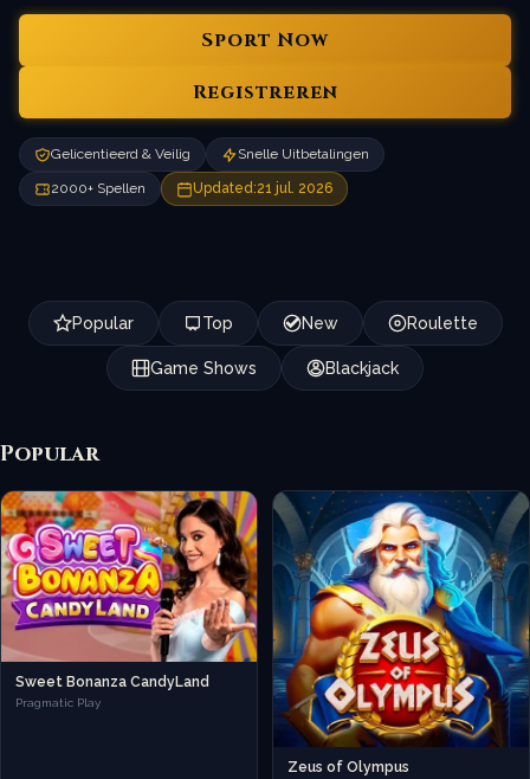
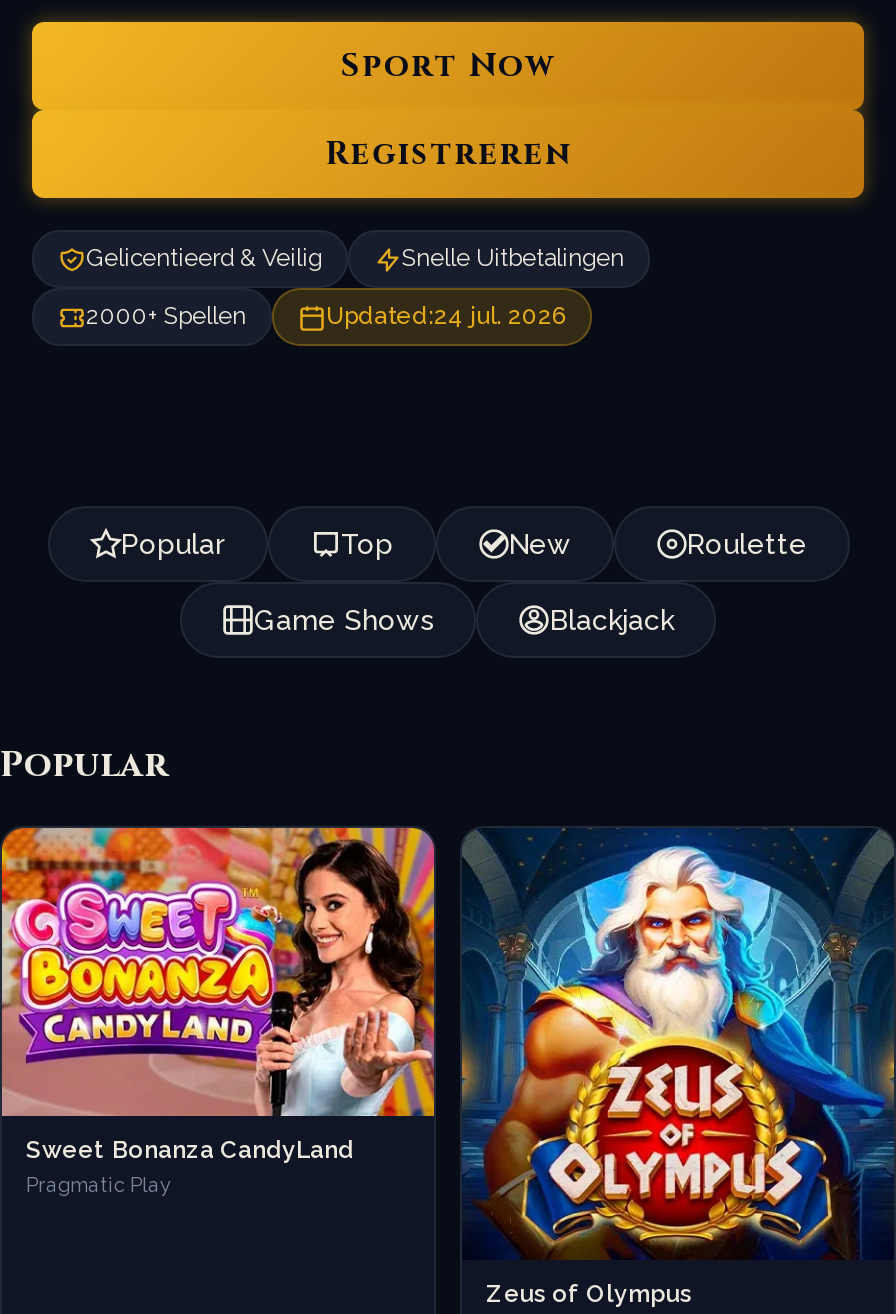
[193,180,332,197] Updated:21 jul. 2026 -> [326,302,566,330] Updated:24 jul. 2026

